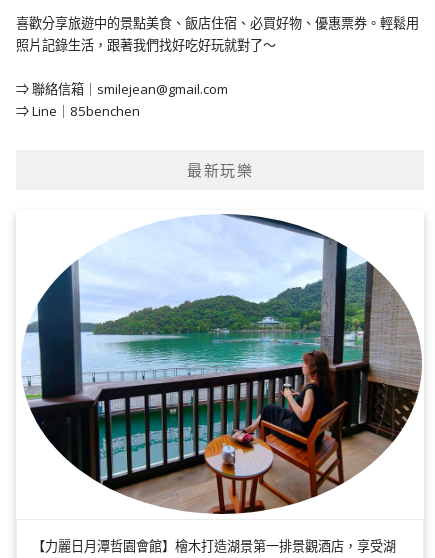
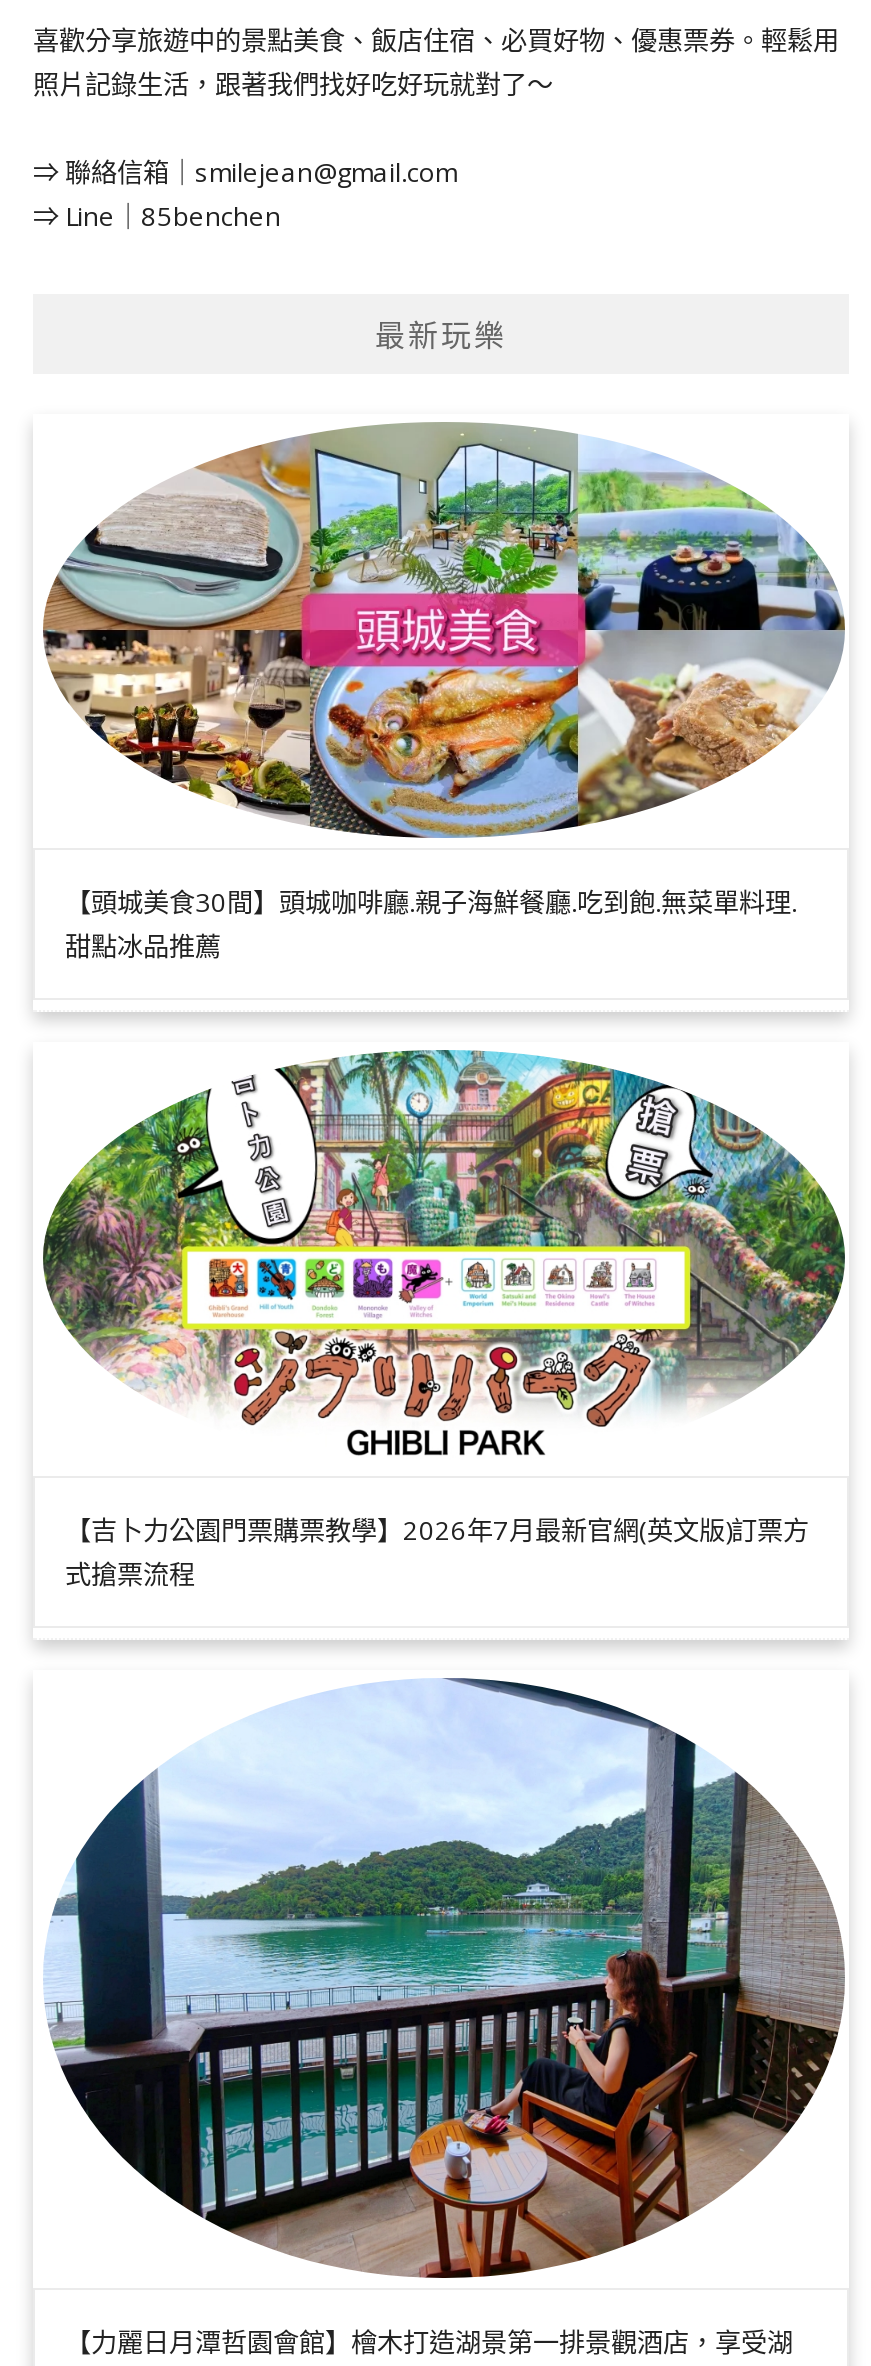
none -> [41,422,847,965] [image] | 【頭城美食30間】頭城咖啡廳.親子海鮮餐廳.吃到飽.無菜單料理. | 甜點冰品推薦
none -> [41,1048,847,1593] [image] | 【吉卜力公園門票購票教學】2026年7月最新官網(英文版)訂票方 | 式搶票流程

